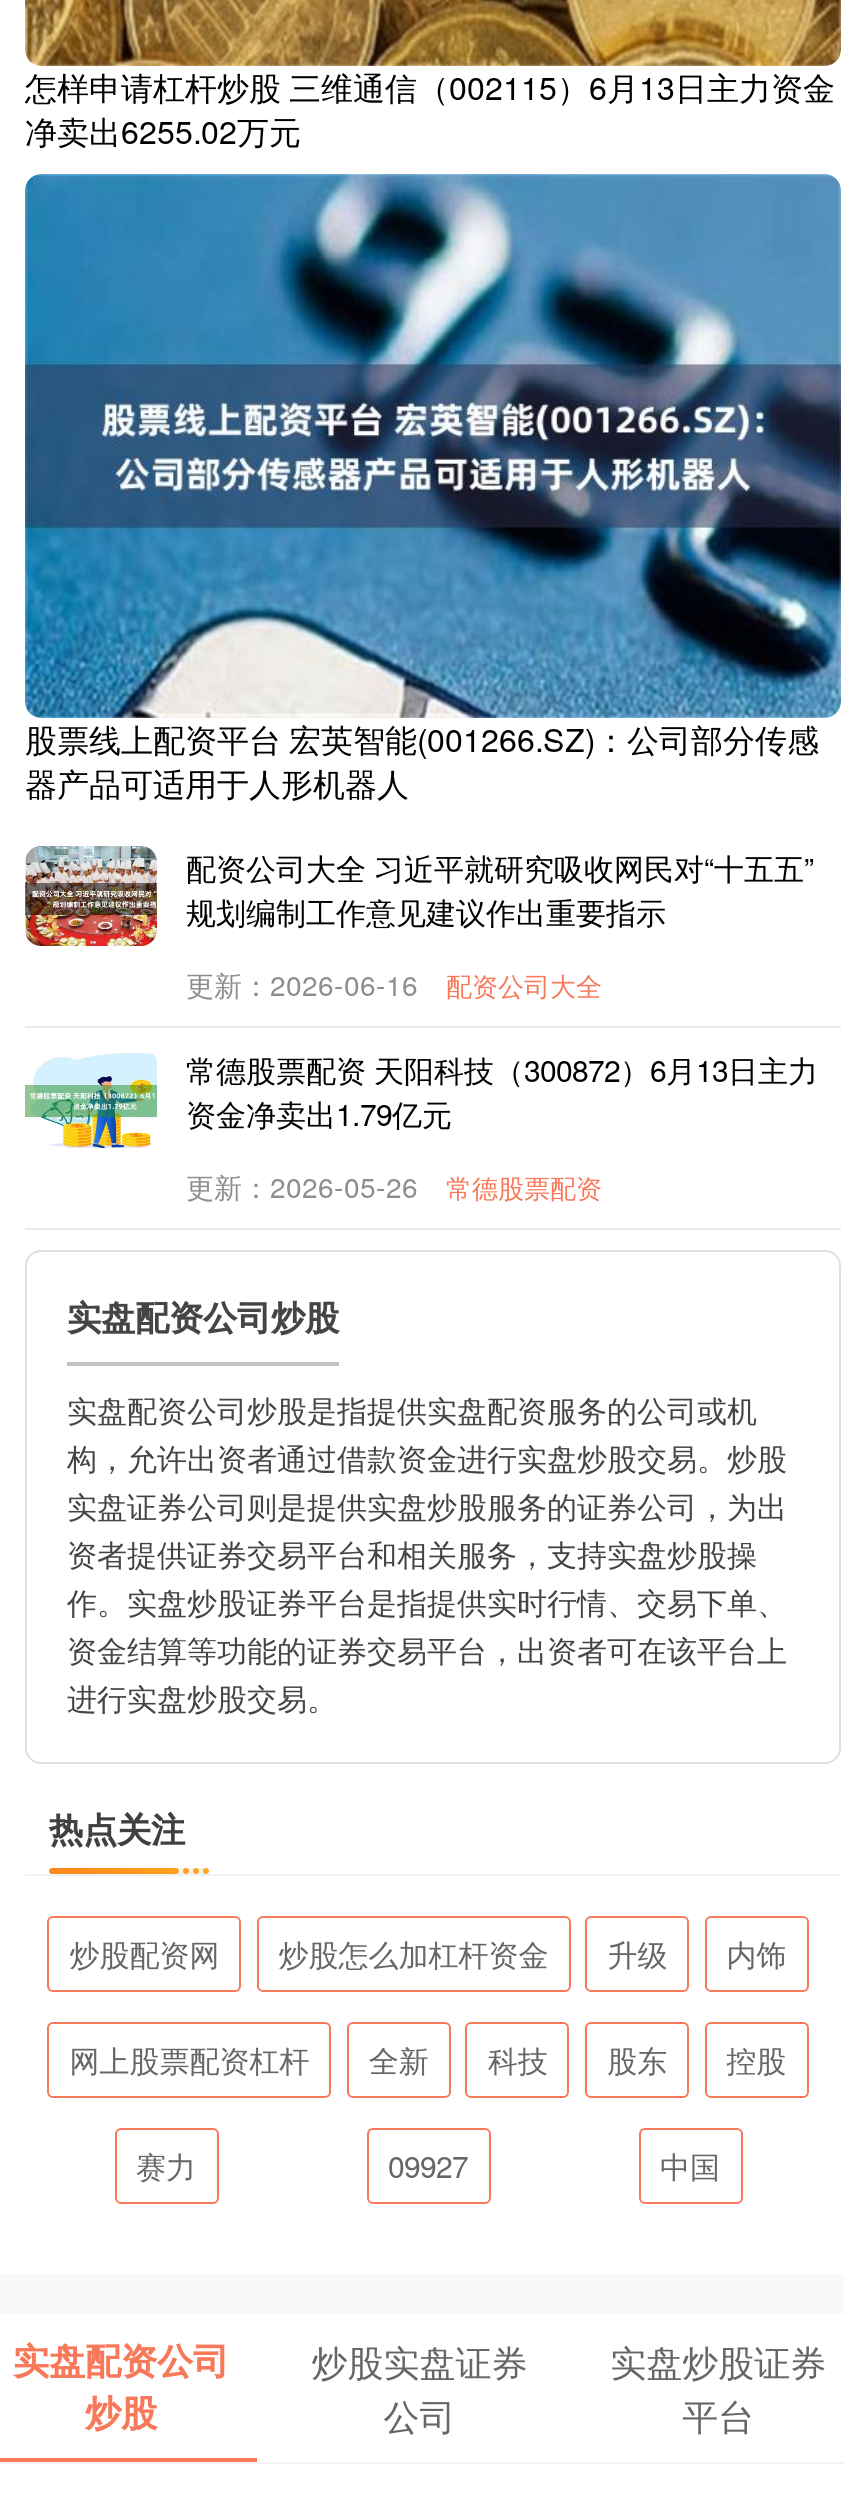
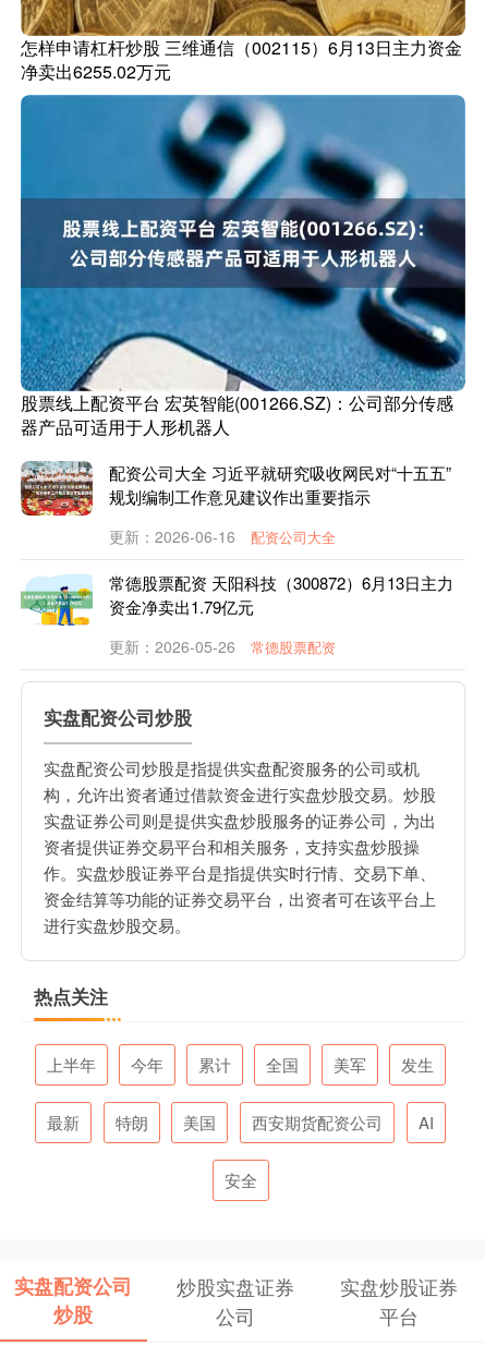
[69,1932,787,1974] 炒股配资网 | 炒股怎么加杠杆资金 | 升级 | 内饰 -> [46,1053,434,1076] 上半年 | 今年 | 累计 | 全国 | 美军 | 发生
[70,2038,786,2080] 网上股票配资杠杆 | 全新 | 科技 | 股东 | 控股 -> [47,1111,434,1133] 最新 | 特朗 | 美国 | 西安期货配资公司 | AI
[136,2144,720,2186] 赛力 | 09927 | 中国 -> [224,1168,257,1191] 安全

